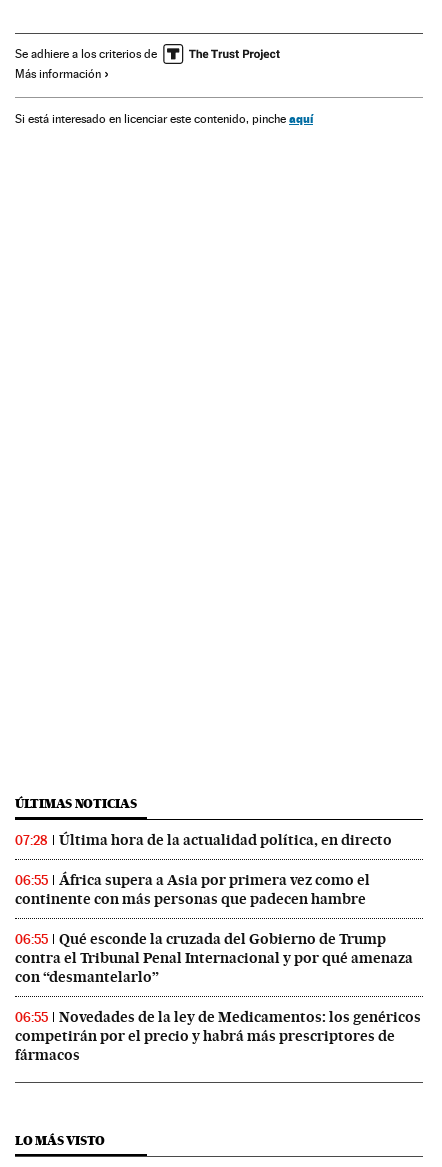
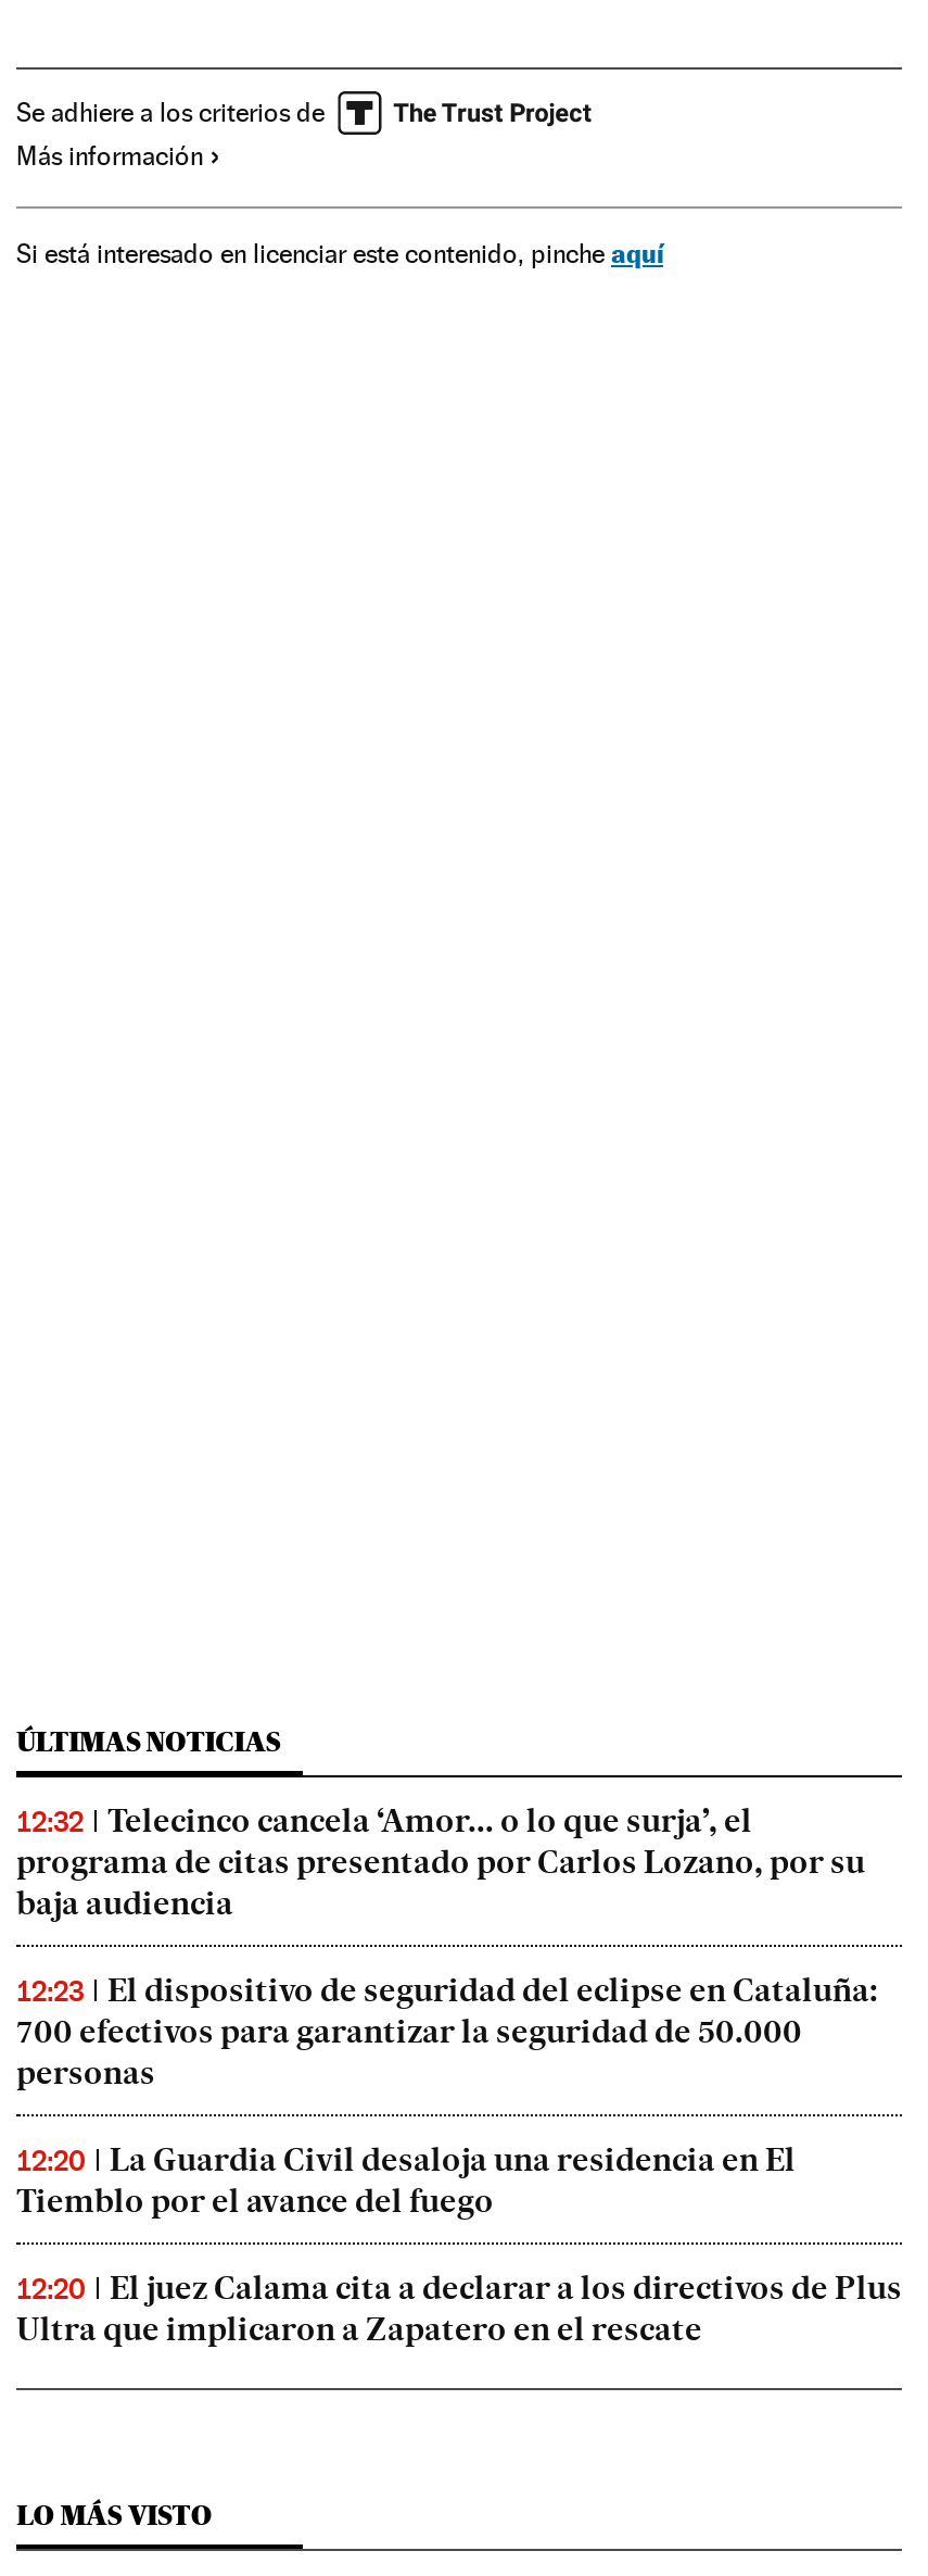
[15,831,392,849] 07:28 | Última hora de la actualidad política, en directo -> [16,1801,865,1923] 12:32 | Telecinco cancela ‘Amor... o lo que surja’, el | programa de citas presentado por Carlos Lozano, por su | baja audiencia
[15,871,370,908] 06:55 | África supera a Asia por primera vez como el | continente con más personas que padecen hambre -> [16,1971,878,2092] 12:23 | El dispositivo de seguridad del eclipse en Cataluña: | 700 efectivos para garantizar la seguridad de 50.000 | personas
[15,930,413,986] 06:55 | Qué esconde la cruzada del Gobierno de Trump | contra el Tribunal Penal Internacional y por qué amenaza | con “desmantelarlo” -> [16,2140,796,2221] 12:20 | La Guardia Civil desaloja una residencia en El | Tiemblo por el avance del fuego
[15,1008,421,1064] 06:55 | Novedades de la ley de Medicamentos: los genéricos | competirán por el precio y habrá más prescriptores de | fármacos -> [16,2268,902,2349] 12:20 | El juez Calama cita a declarar a los directivos de Plus | Ultra que implicaron a Zapatero en el rescate

